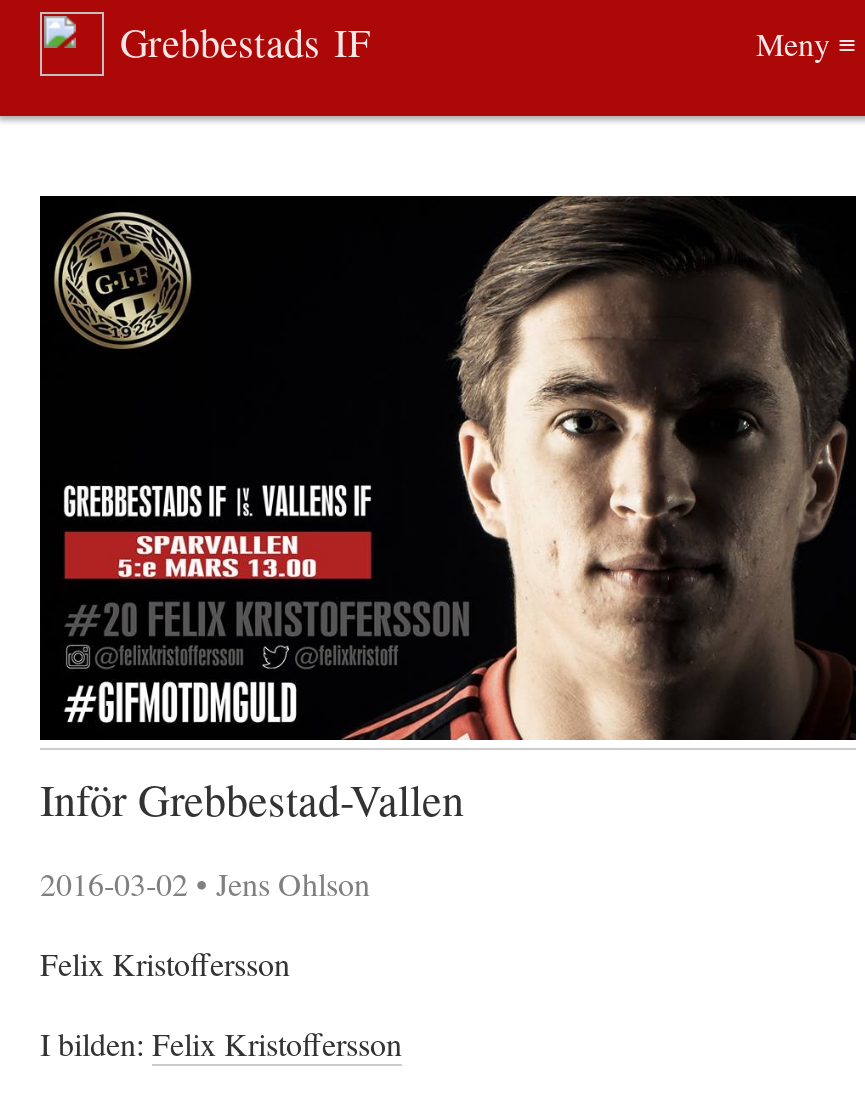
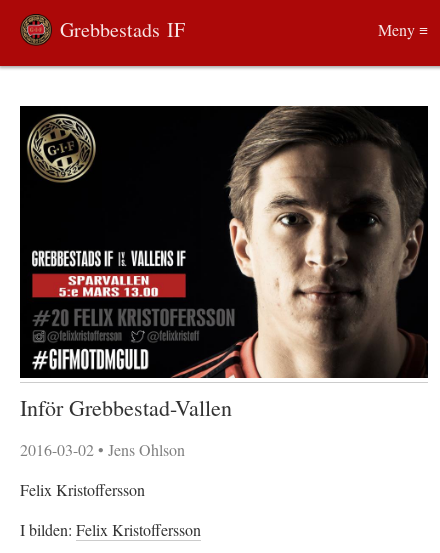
[38,10,106,78] [image] -> [19,13,53,46] [image]

